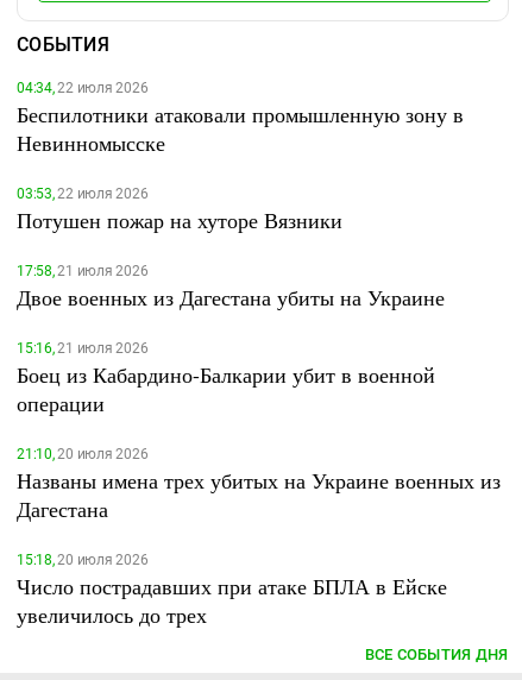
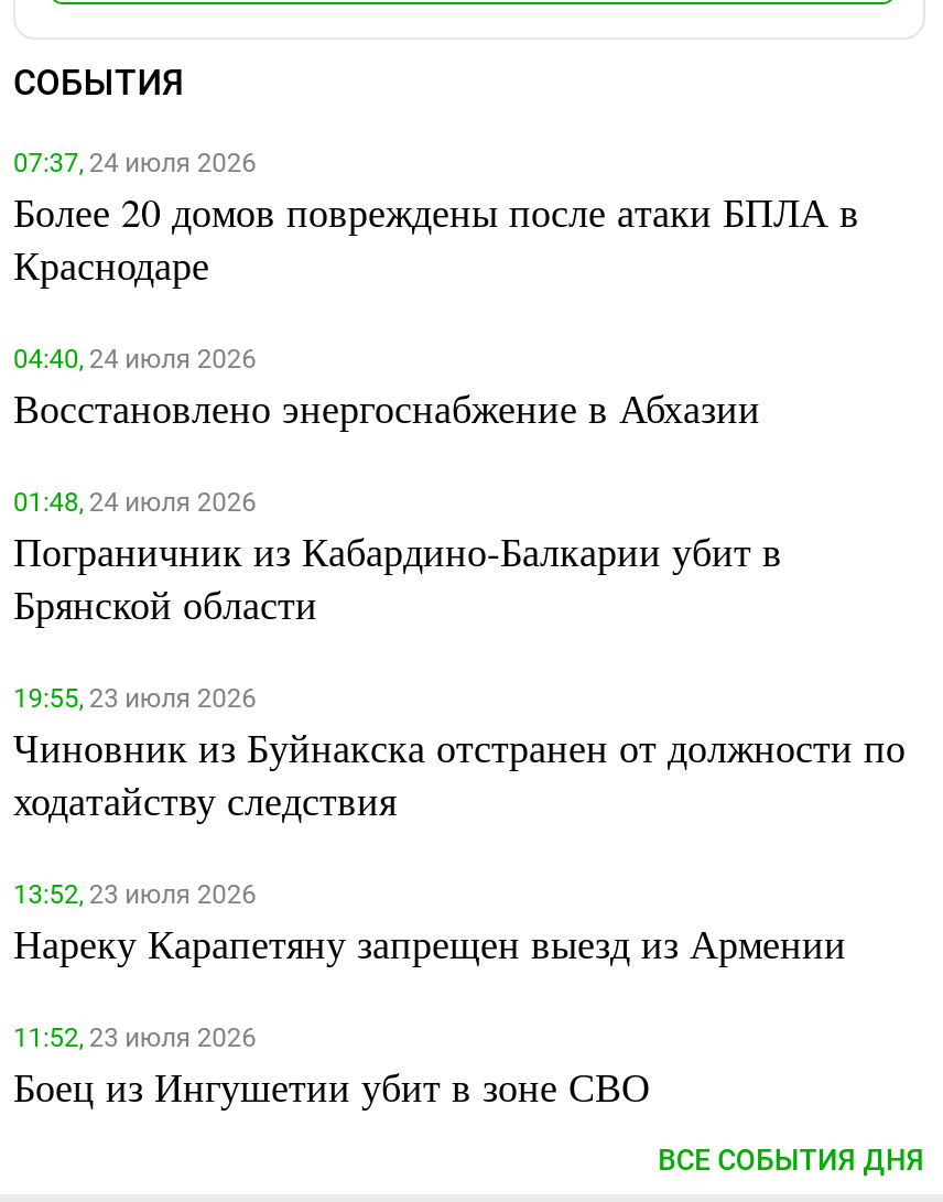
[17,79,464,156] 04:34, 22 июля 2026 | Беспилотники атаковали промышленную зону в | Невинномысске -> [13,147,859,290] 07:37, 24 июля 2026 | Более 20 домов повреждены после атаки БПЛА в | Краснодаре
[17,185,342,234] 03:53, 22 июля 2026 | Потушен пожар на хуторе Вязники -> [13,343,760,433] 04:40, 24 июля 2026 | Восстановлено энергоснабжение в Абхазии
[17,262,445,311] 17:58, 21 июля 2026 | Двое военных из Дагестана убиты на Украине -> [13,486,782,629] 01:48, 24 июля 2026 | Пограничник из Кабардино-Балкарии убит в | Брянской области
[17,339,435,417] 15:16, 21 июля 2026 | Боец из Кабардино-Балкарии убит в военной | операции -> [13,682,906,825] 19:55, 23 июля 2026 | Чиновник из Буйнакска отстранен от должности по | ходатайству следствия
[17,445,501,522] 21:10, 20 июля 2026 | Названы имена трех убитых на Украине военных из | Дагестана -> [13,878,846,968] 13:52, 23 июля 2026 | Нареку Карапетяну запрещен выезд из Армении
[17,551,447,628] 15:18, 20 июля 2026 | Число пострадавших при атаке БПЛА в Ейске | увеличилось до трех -> [13,1021,650,1112] 11:52, 23 июля 2026 | Боец из Ингушетии убит в зоне СВО

